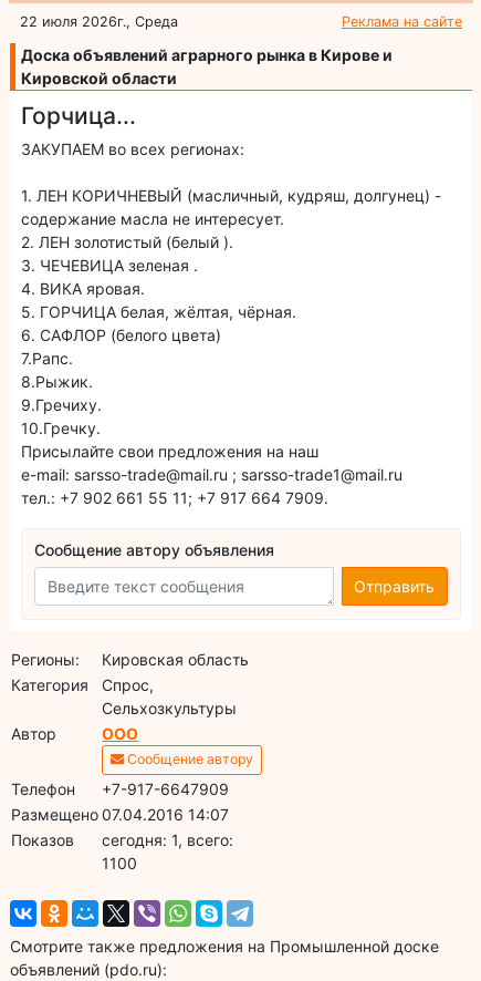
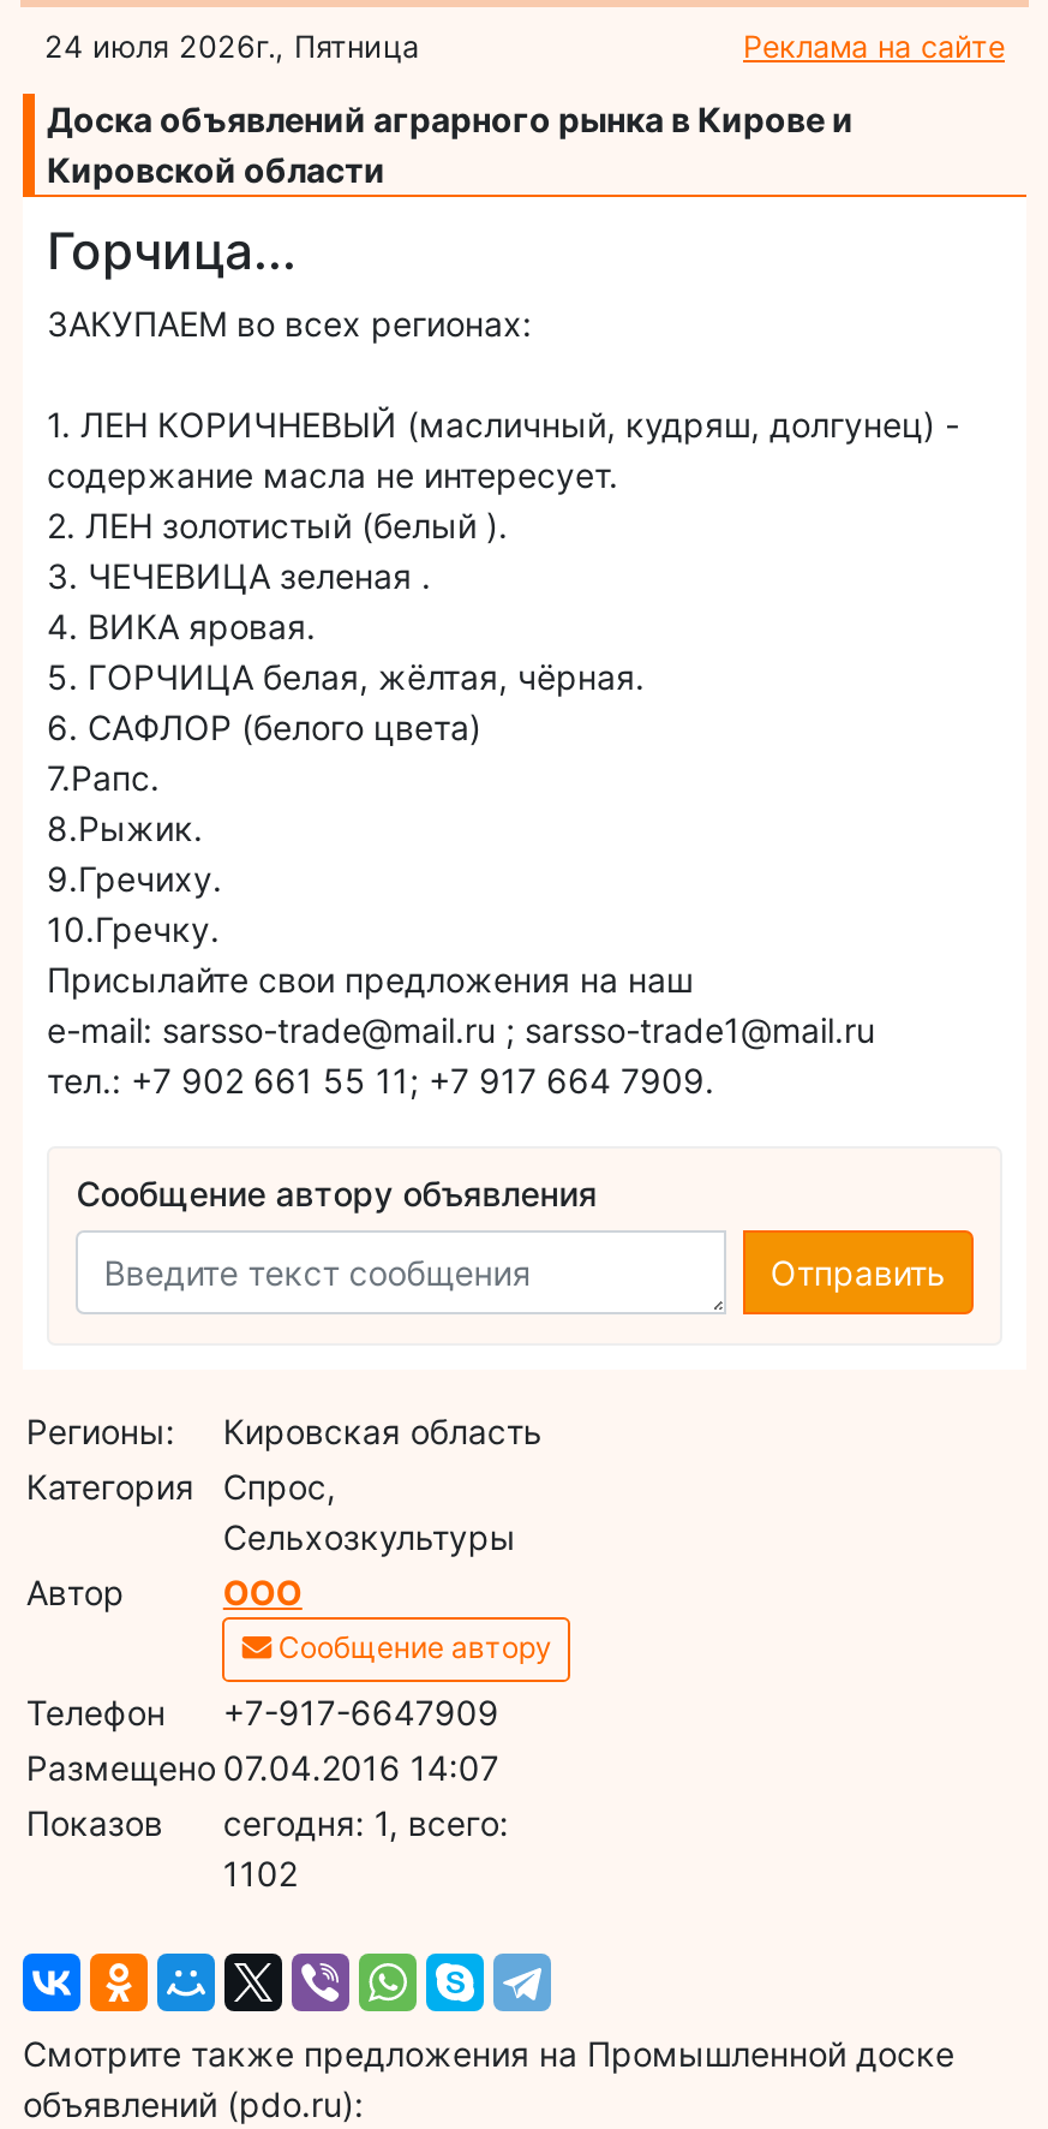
[20,13,178,30] 22 июля 2026г., Среда -> [44,28,419,64] 24 июля 2026г., Пятница
[102,853,138,872] 1100 -> [223,1852,297,1893] 1102

